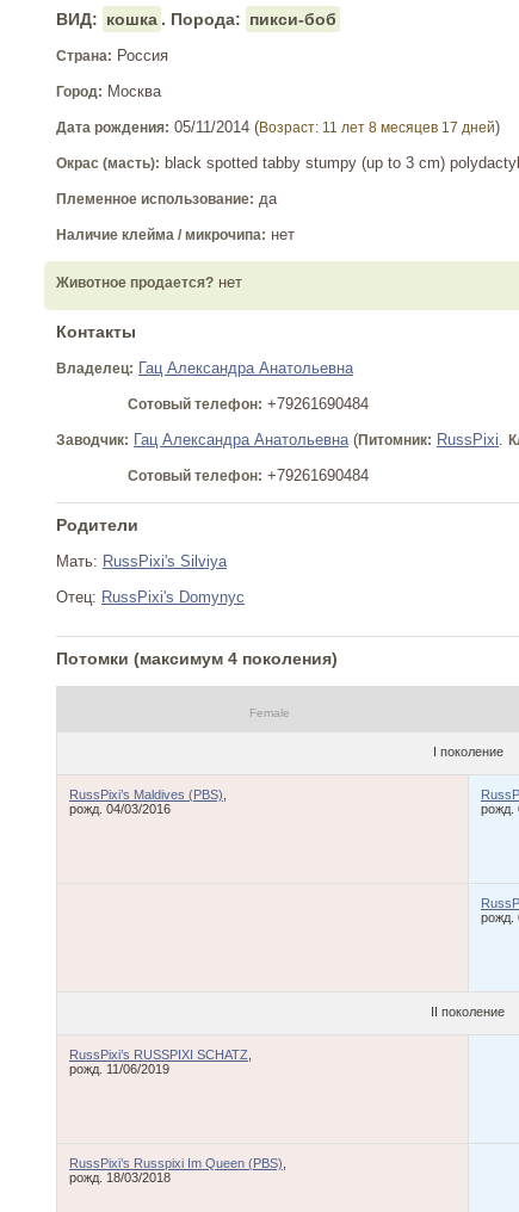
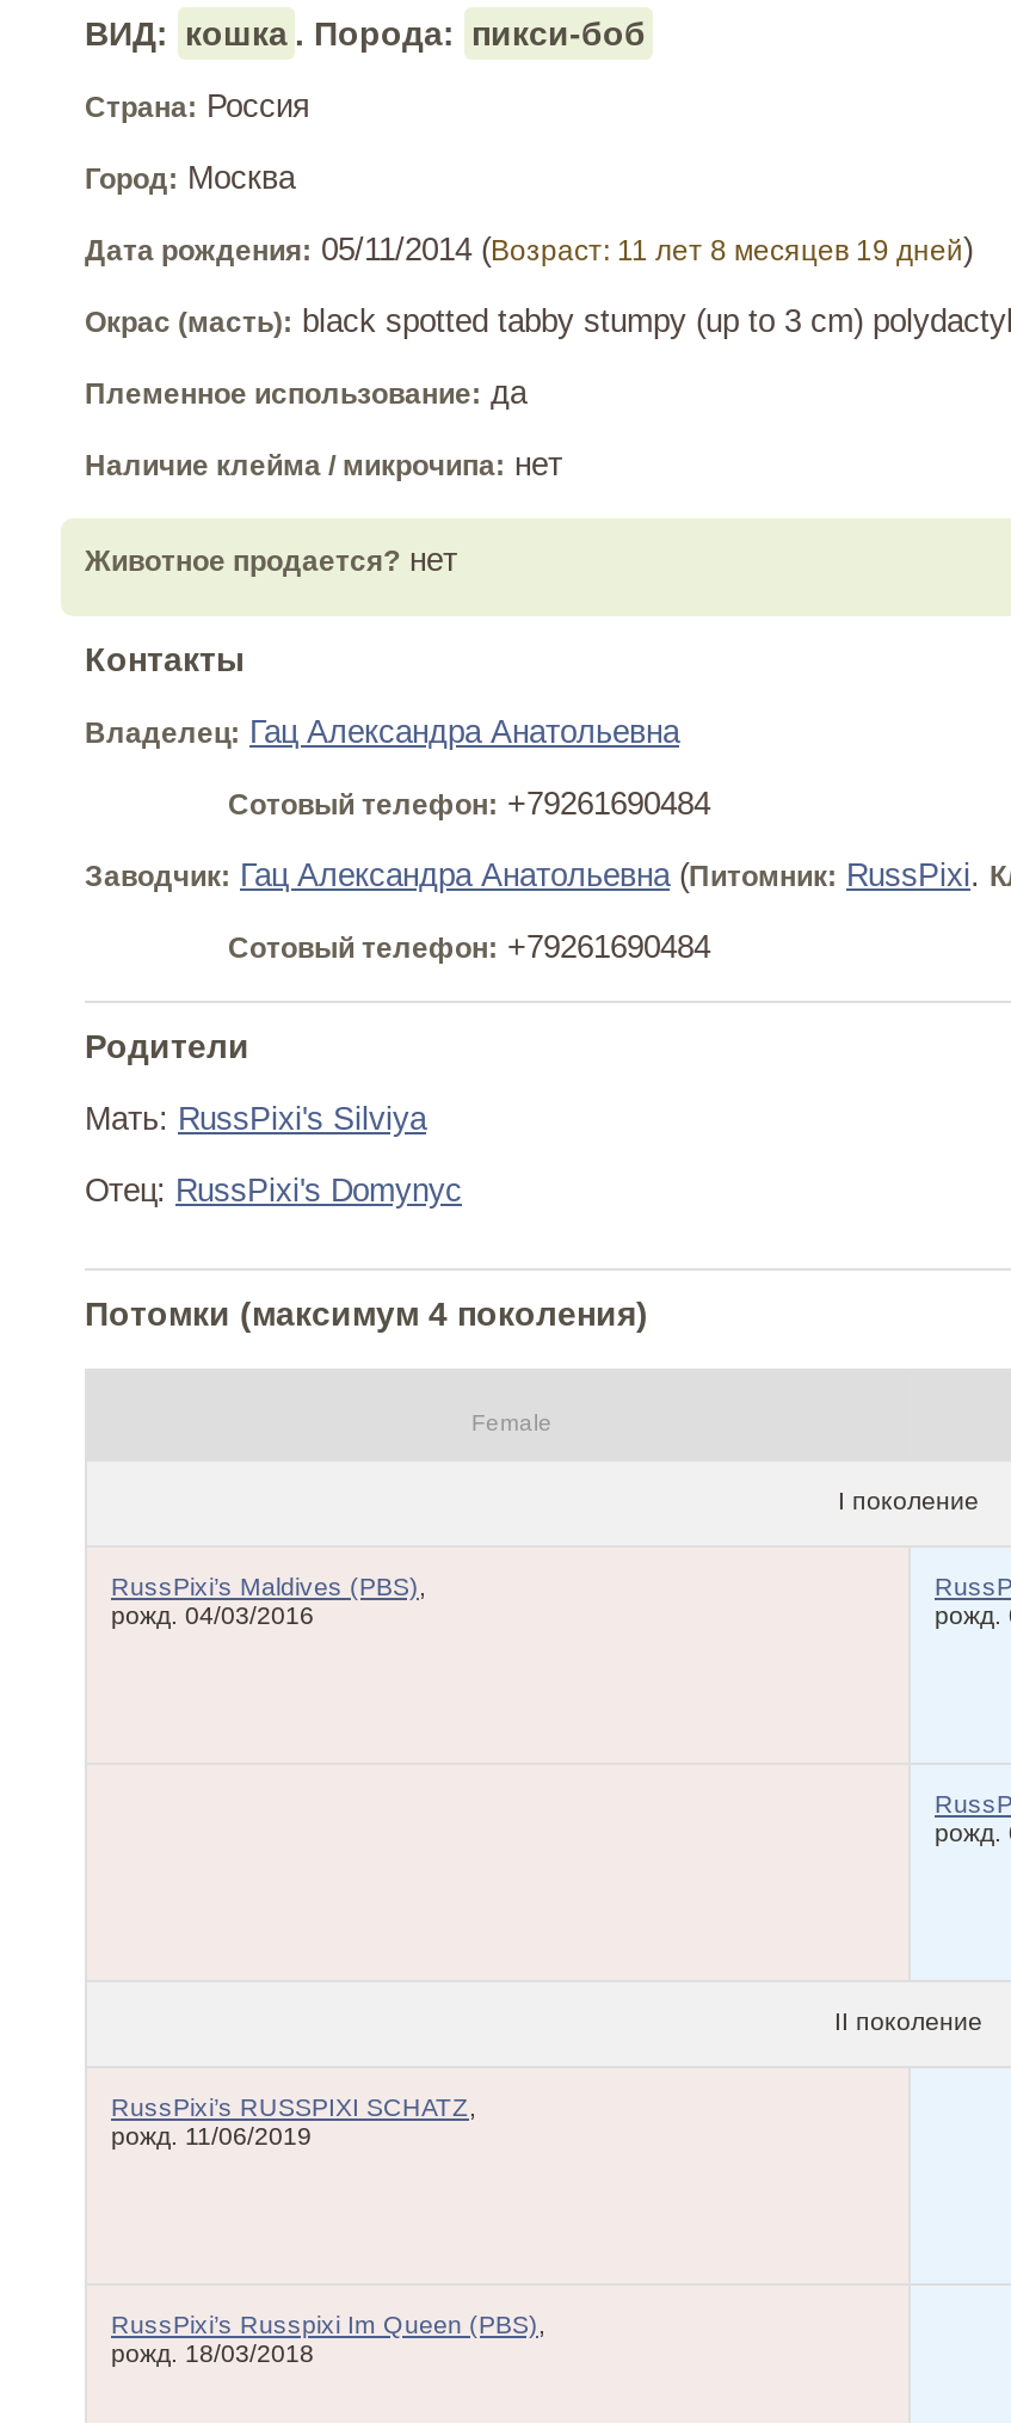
[56,118,500,136] Дата рождения: 05/11/2014 (Возраст: 11 лет 8 месяцев 17 дней) -> [85,232,973,267] Дата рождения: 05/11/2014 (Возраст: 11 лет 8 месяцев 19 дней)

